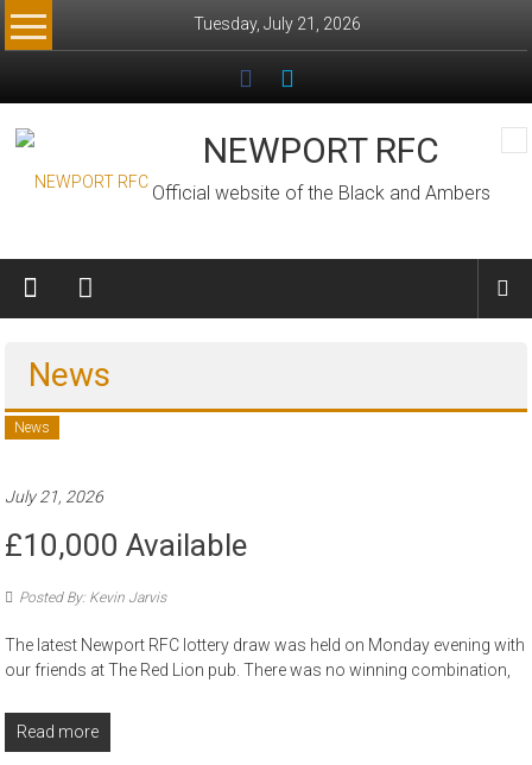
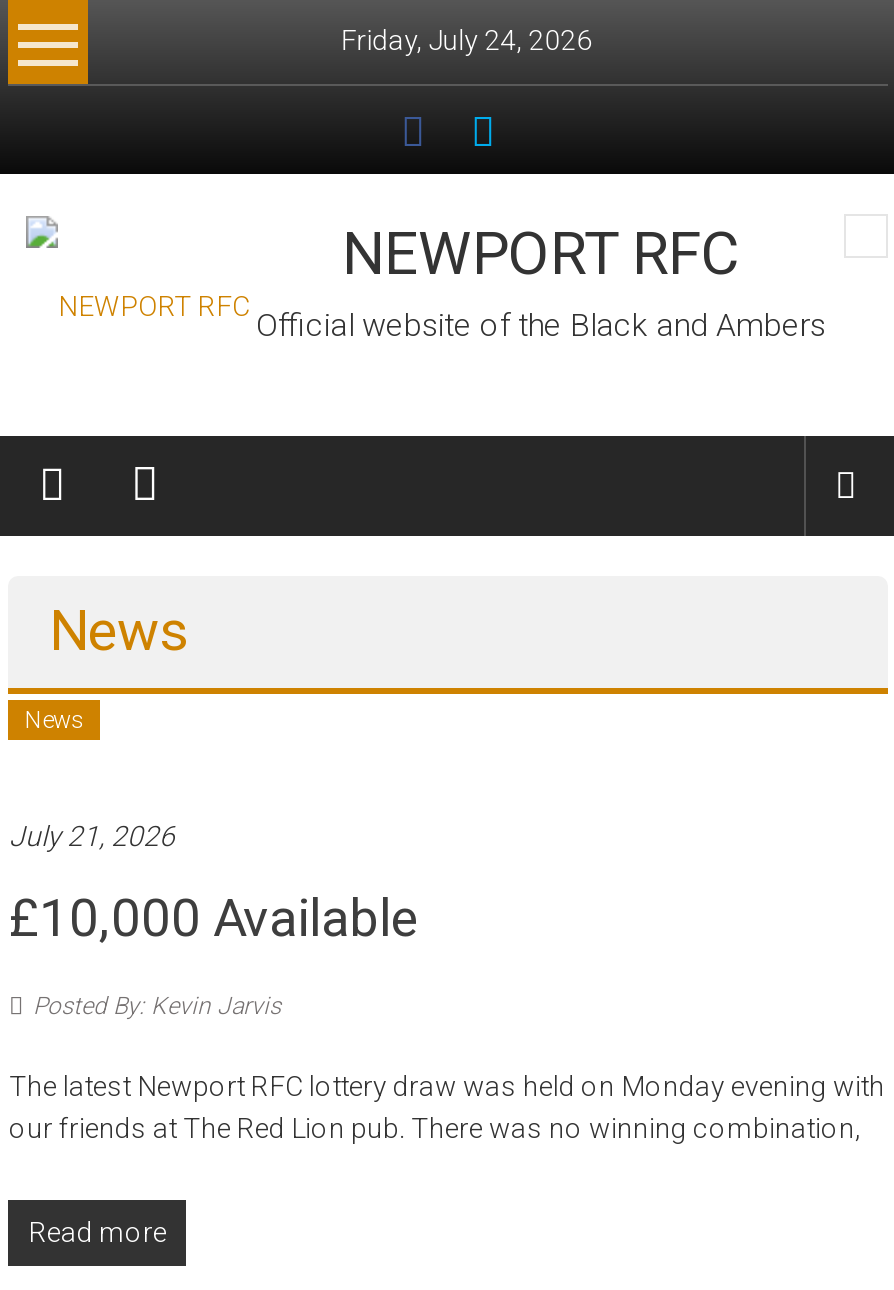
[193,14,361,33] Tuesday, July 21, 2026 -> [341,24,593,56] Friday, July 24, 2026

